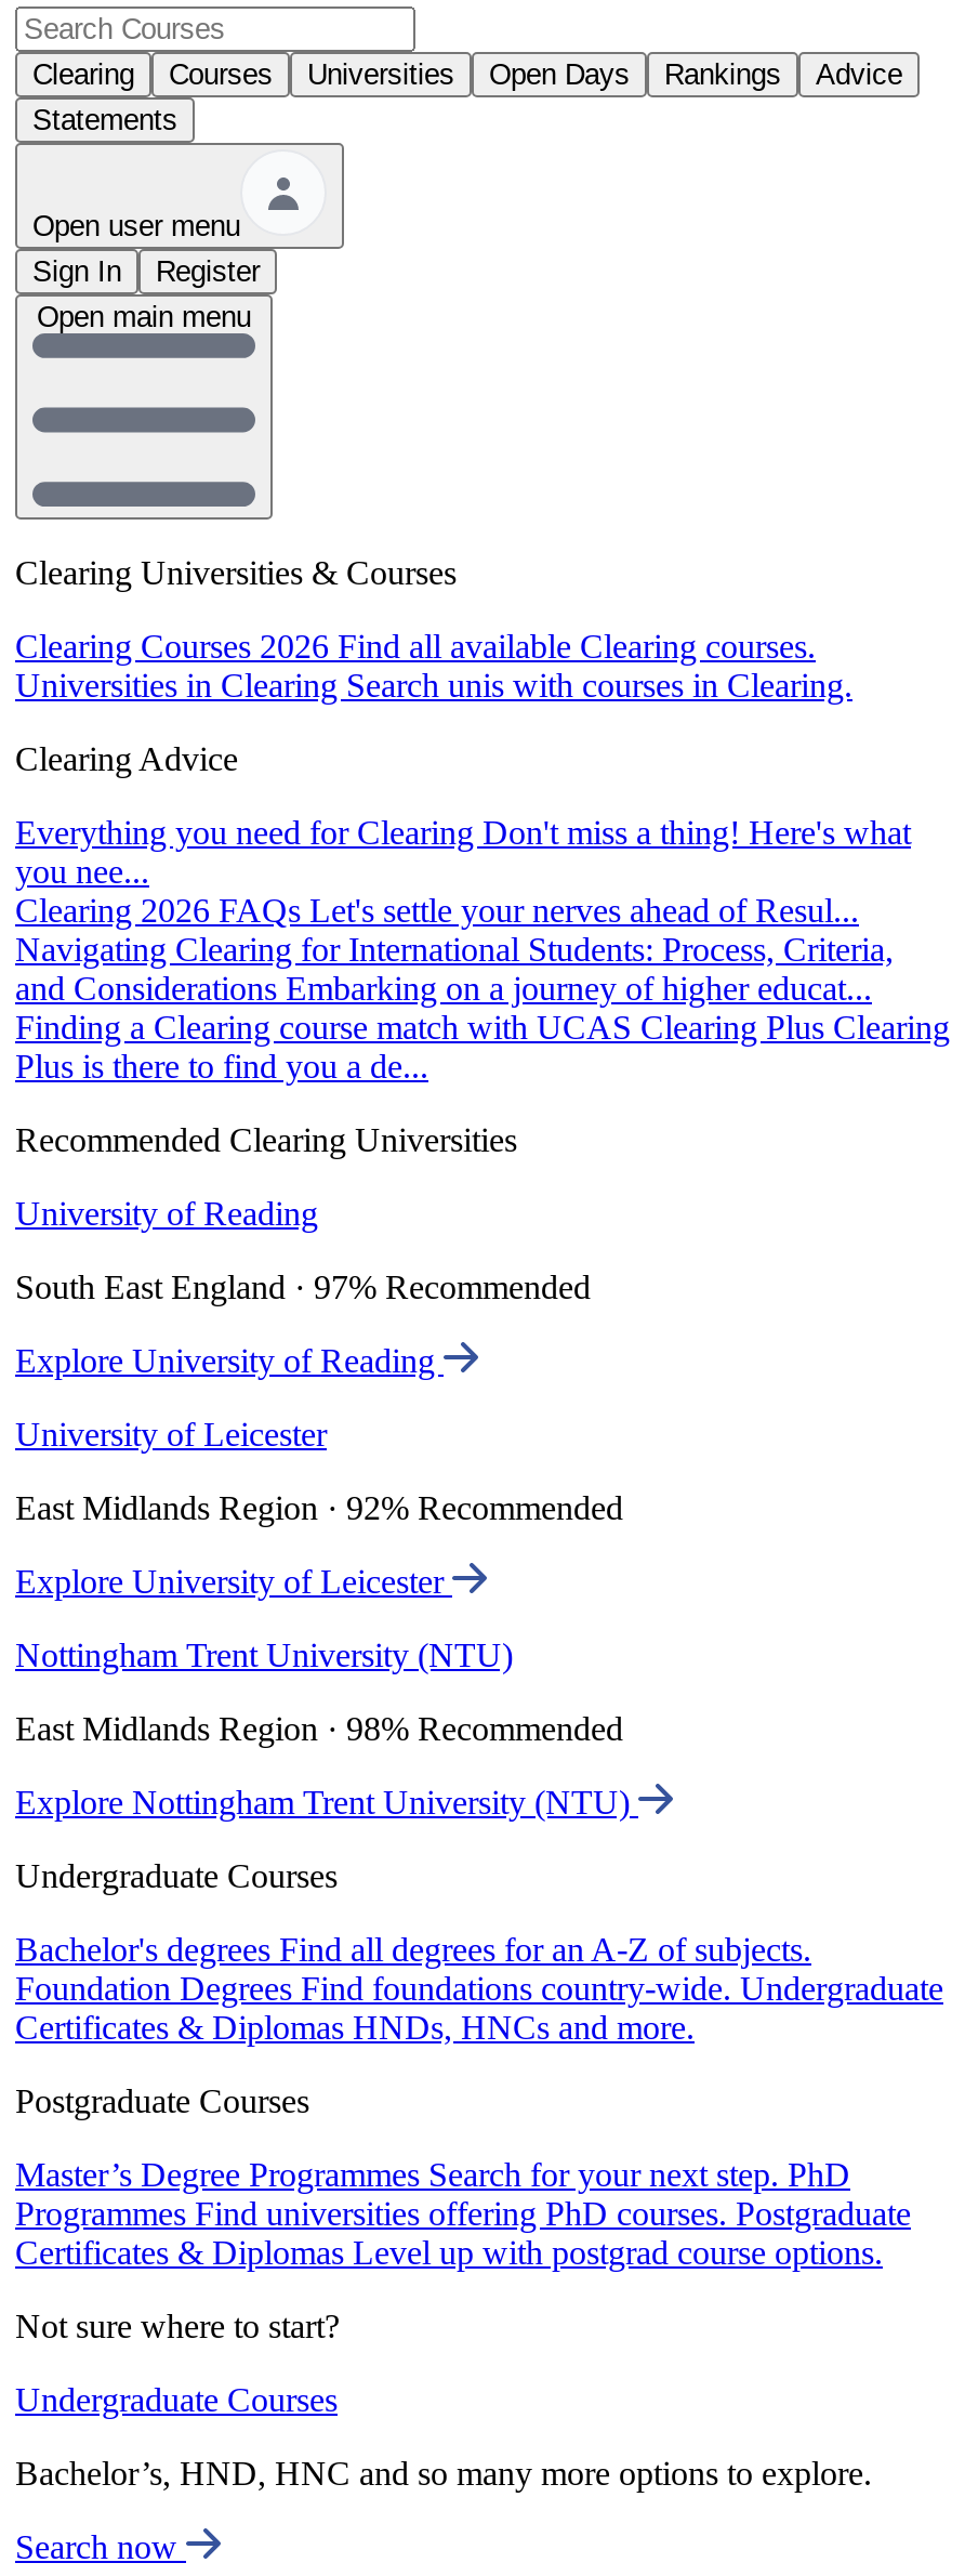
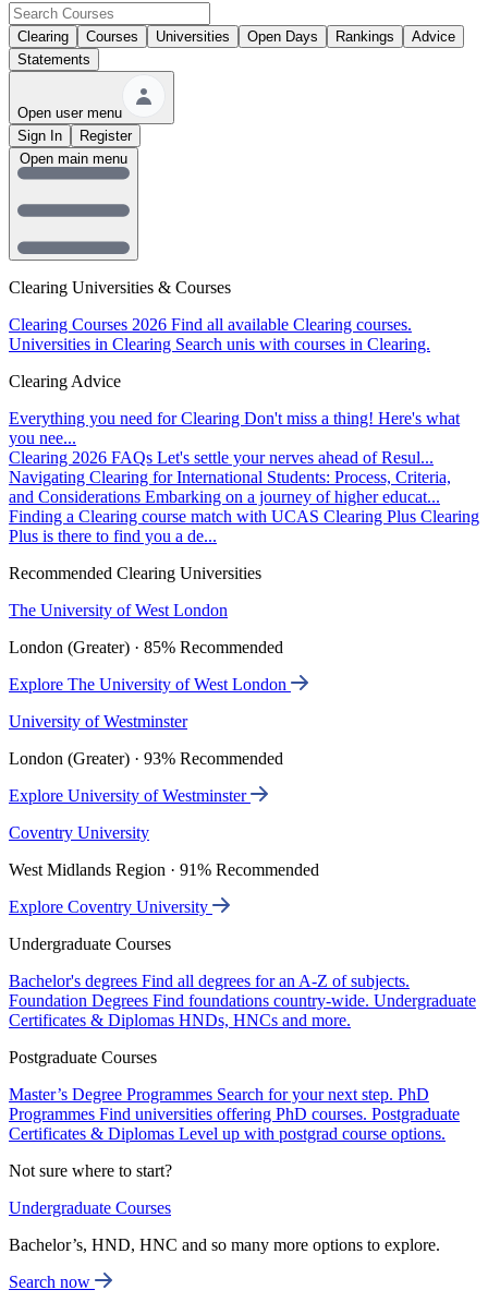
[15,1195,318,1232] University of Reading -> [9,601,228,619] The University of West London
[15,1269,591,1306] South East England · 97% Recommended -> [9,638,283,657] London (Greater) · 85% Recommended
[15,1342,444,1379] Explore University of Reading -> [9,675,291,694] Explore The University of West London
[15,1416,327,1453] University of Leicester -> [9,712,187,731] University of Westminster
[15,1490,623,1526] East Midlands Region · 92% Recommended -> [9,749,283,768] London (Greater) · 93% Recommended
[15,1563,452,1600] Explore University of Leicester -> [9,786,251,805] Explore University of Westminster
[15,1637,513,1674] Nottingham Trent University (NTU) -> [9,823,149,842] Coventry University
[15,1710,623,1747] East Midlands Region · 98% Recommended -> [9,860,319,879] West Midlands Region · 91% Recommended
[15,1784,638,1821] Explore Nottingham Trent University (NTU) -> [9,898,212,916] Explore Coventry University

